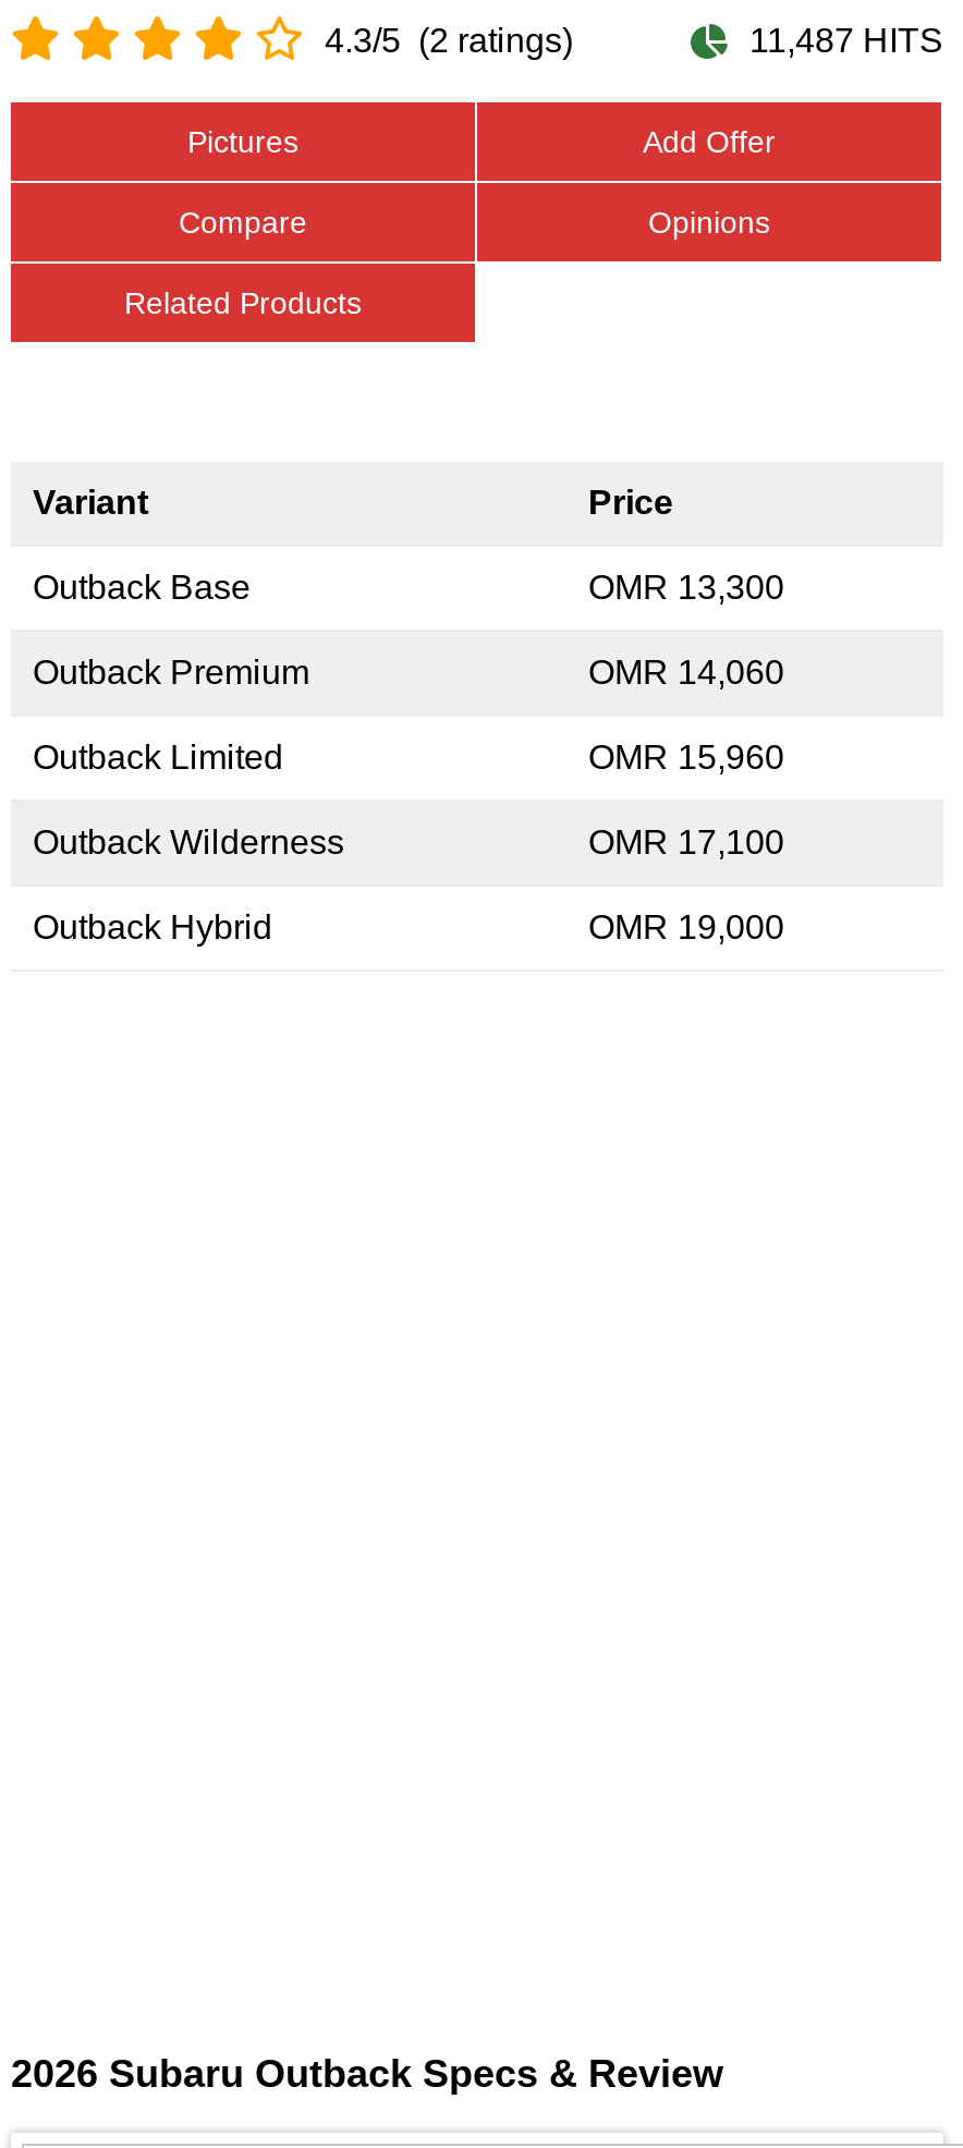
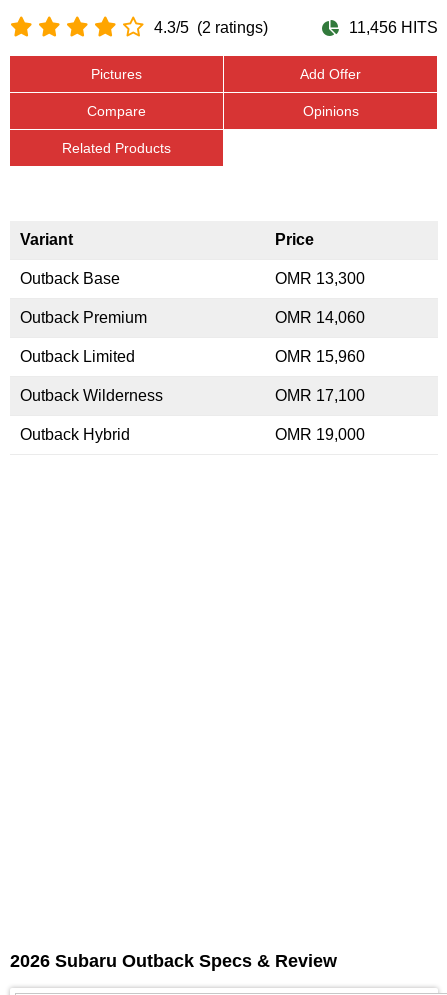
[749,21,943,58] 11,487 HITS -> [349,18,438,35] 11,456 HITS

